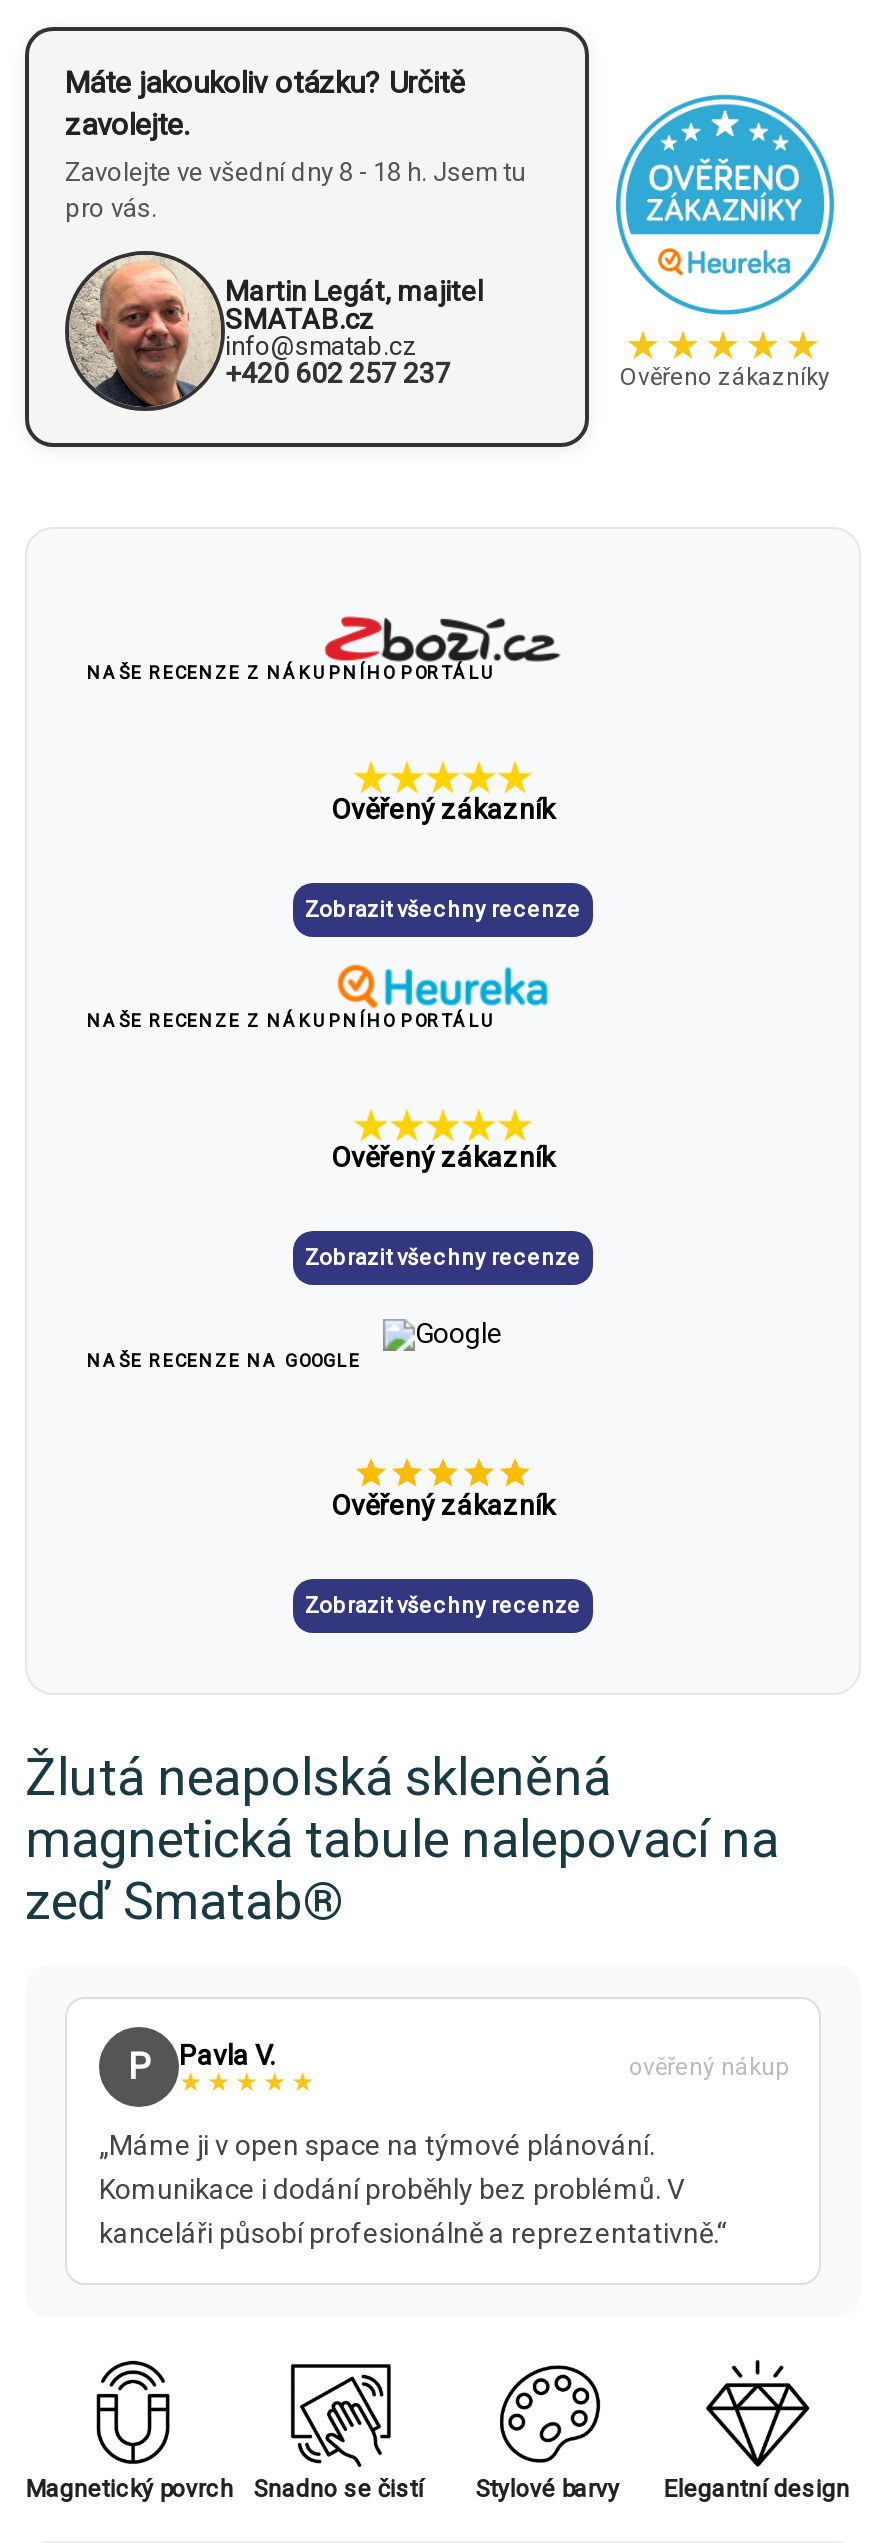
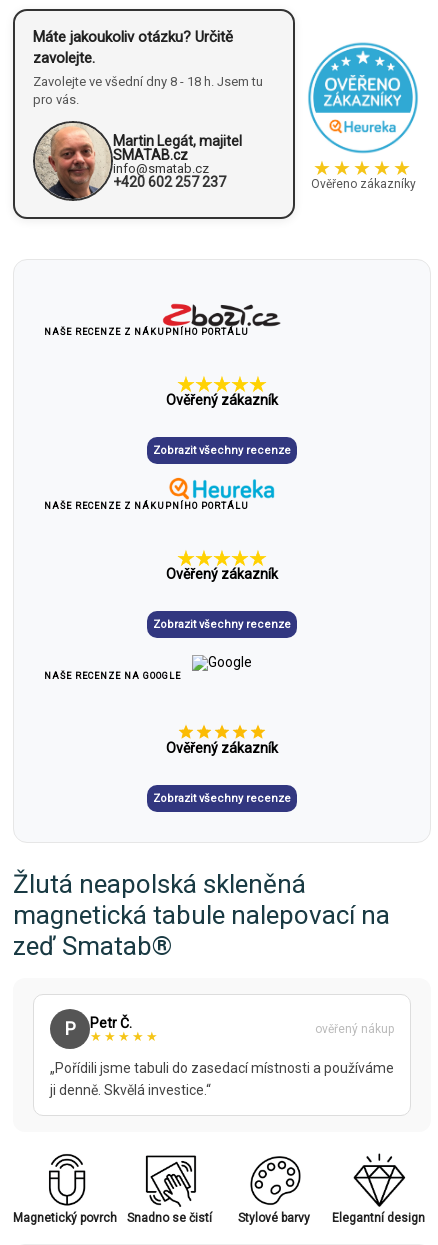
[179,2038,275,2070] Pavla V. -> [90,1015,132,1031] Petr Č.
[99,2129,727,2249] „Máme ji v open space na týmové plánování. | Komunikace i dodání proběhly bez problémů. V | kanceláři působí profesionálně a reprezentativně.“ -> [50,1060,394,1098] „Pořídili jsme tabuli do zasedací místnosti a používáme | ji denně. Skvělá investice.“

